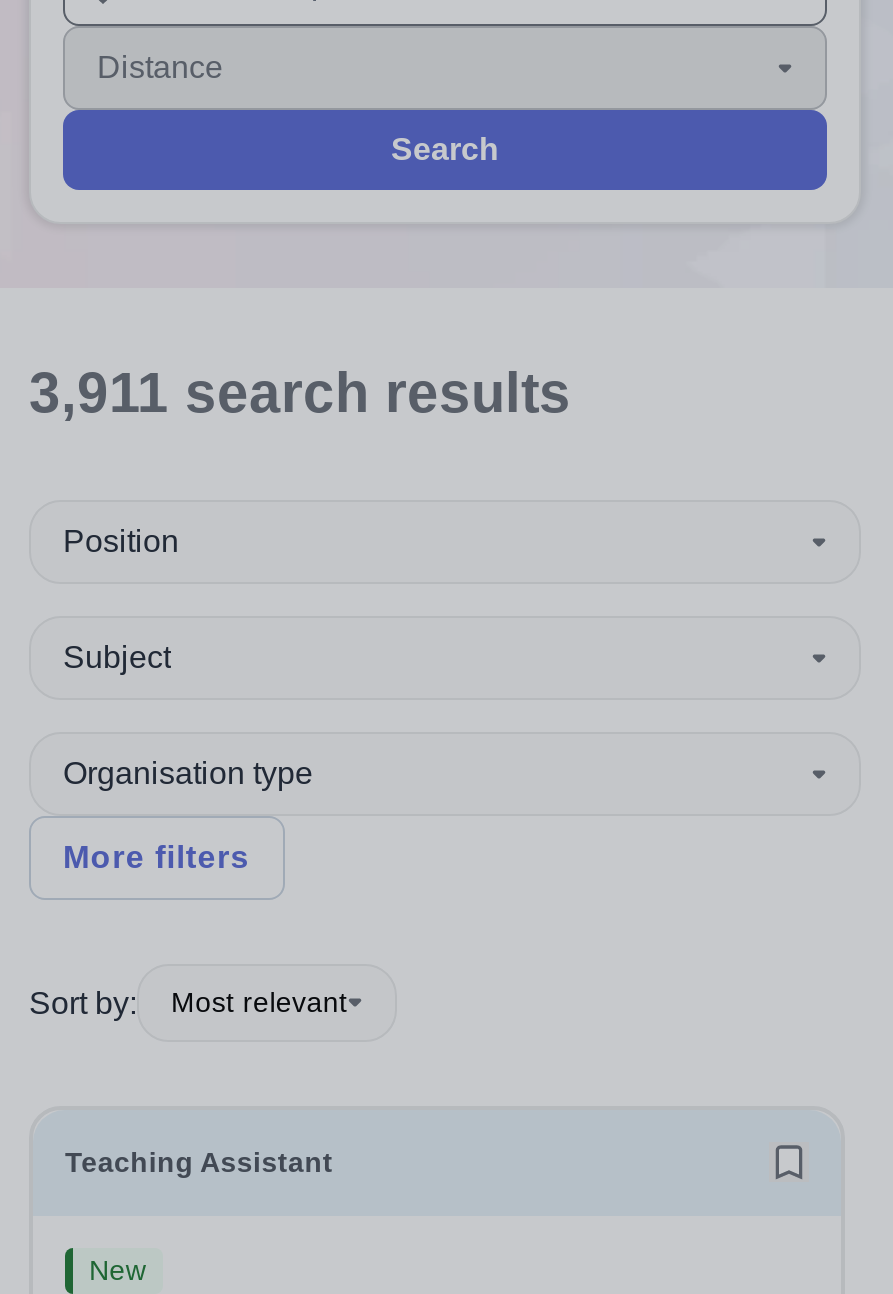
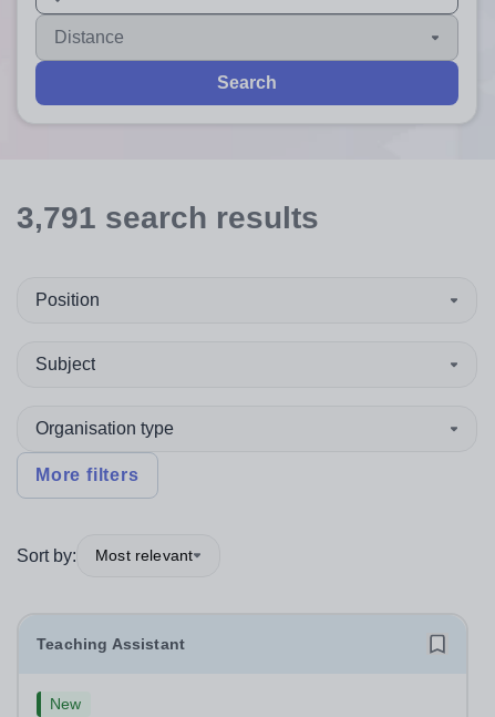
[29,362,571,424] 3,911 search results -> [17,201,319,235] 3,791 search results

